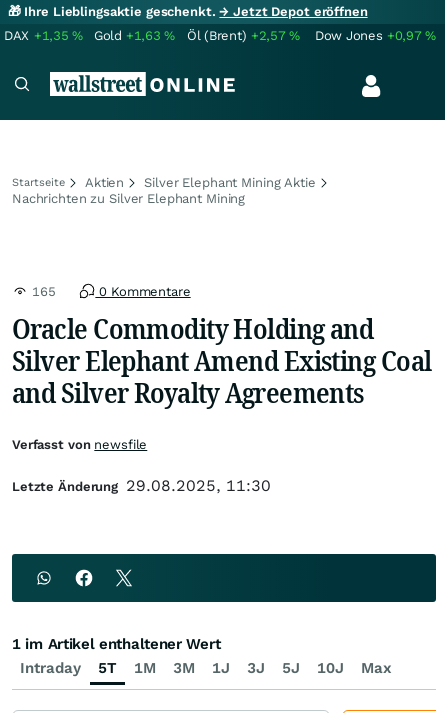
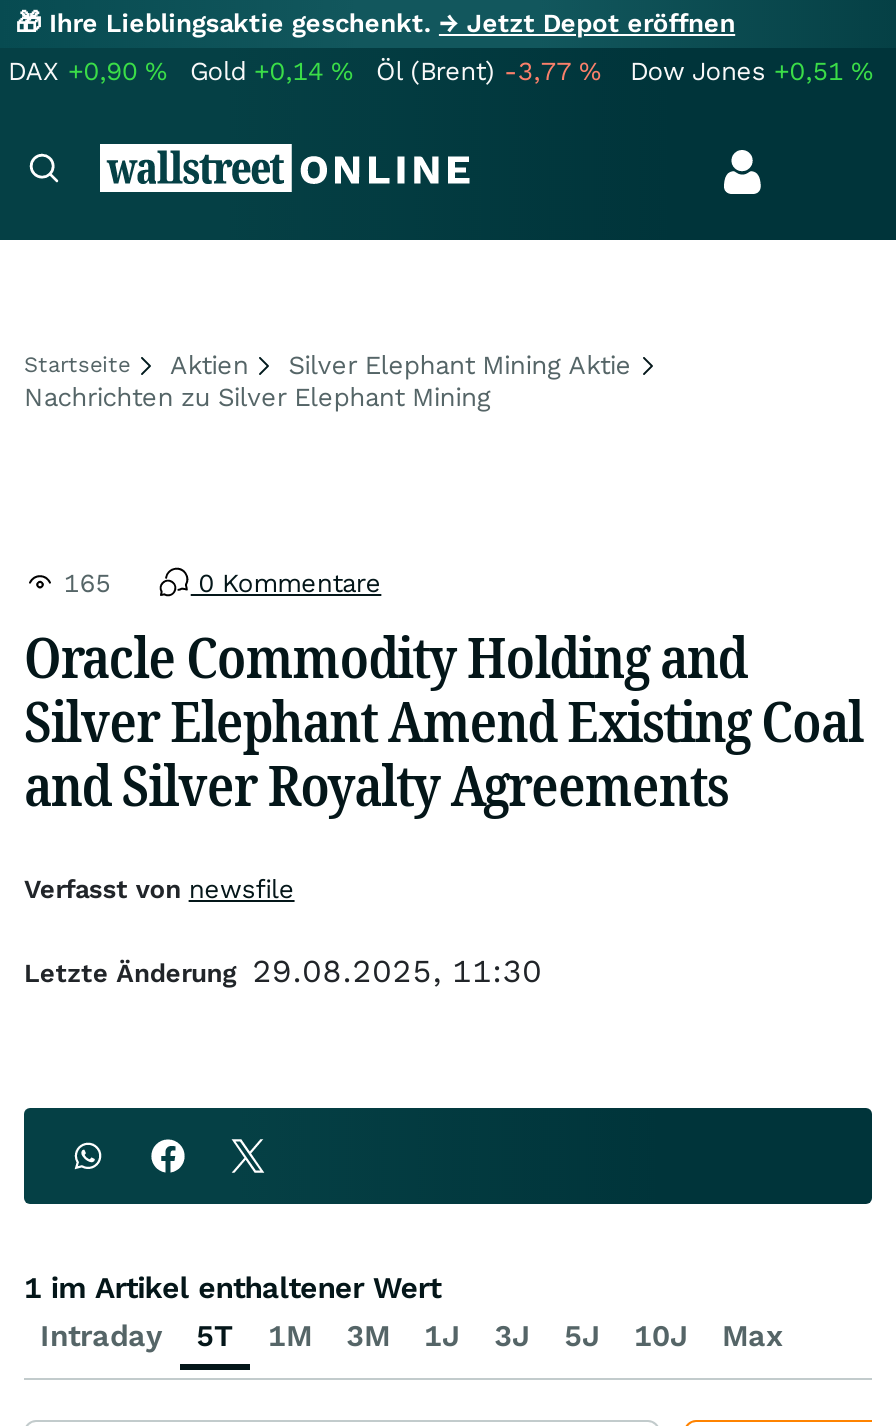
[4,28,83,43] DAX +1,35% -> [8,56,166,86] DAX +0,90%
[94,28,175,43] Gold +1,63% -> [190,56,352,86] Gold +0,14%
[187,28,300,43] Öl (Brent) +2,57% -> [376,56,600,86] Öl (Brent) -3,77%
[315,28,436,43] Dow Jones +0,97% -> [630,56,872,86] Dow Jones +0,51%

